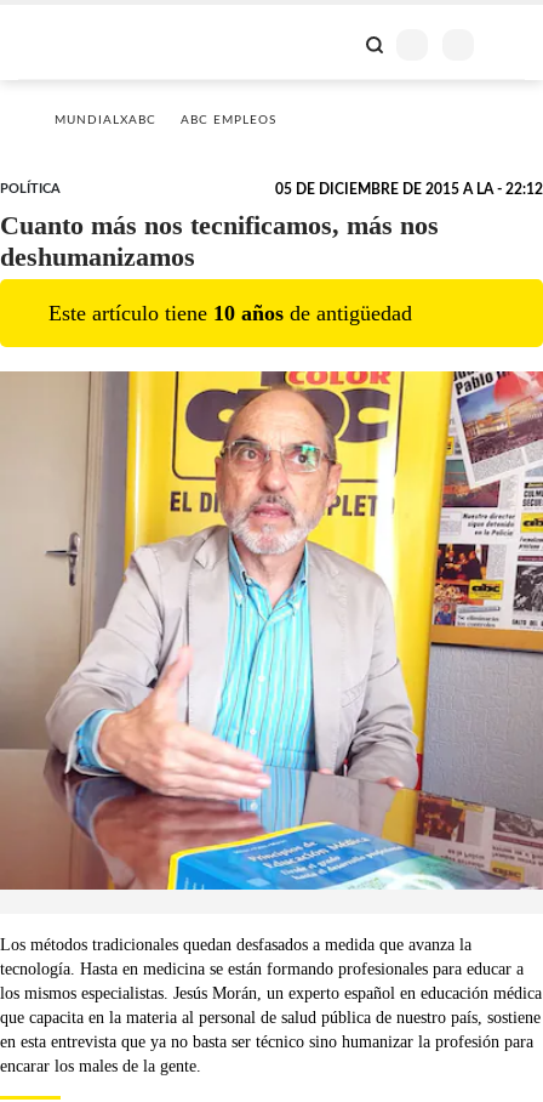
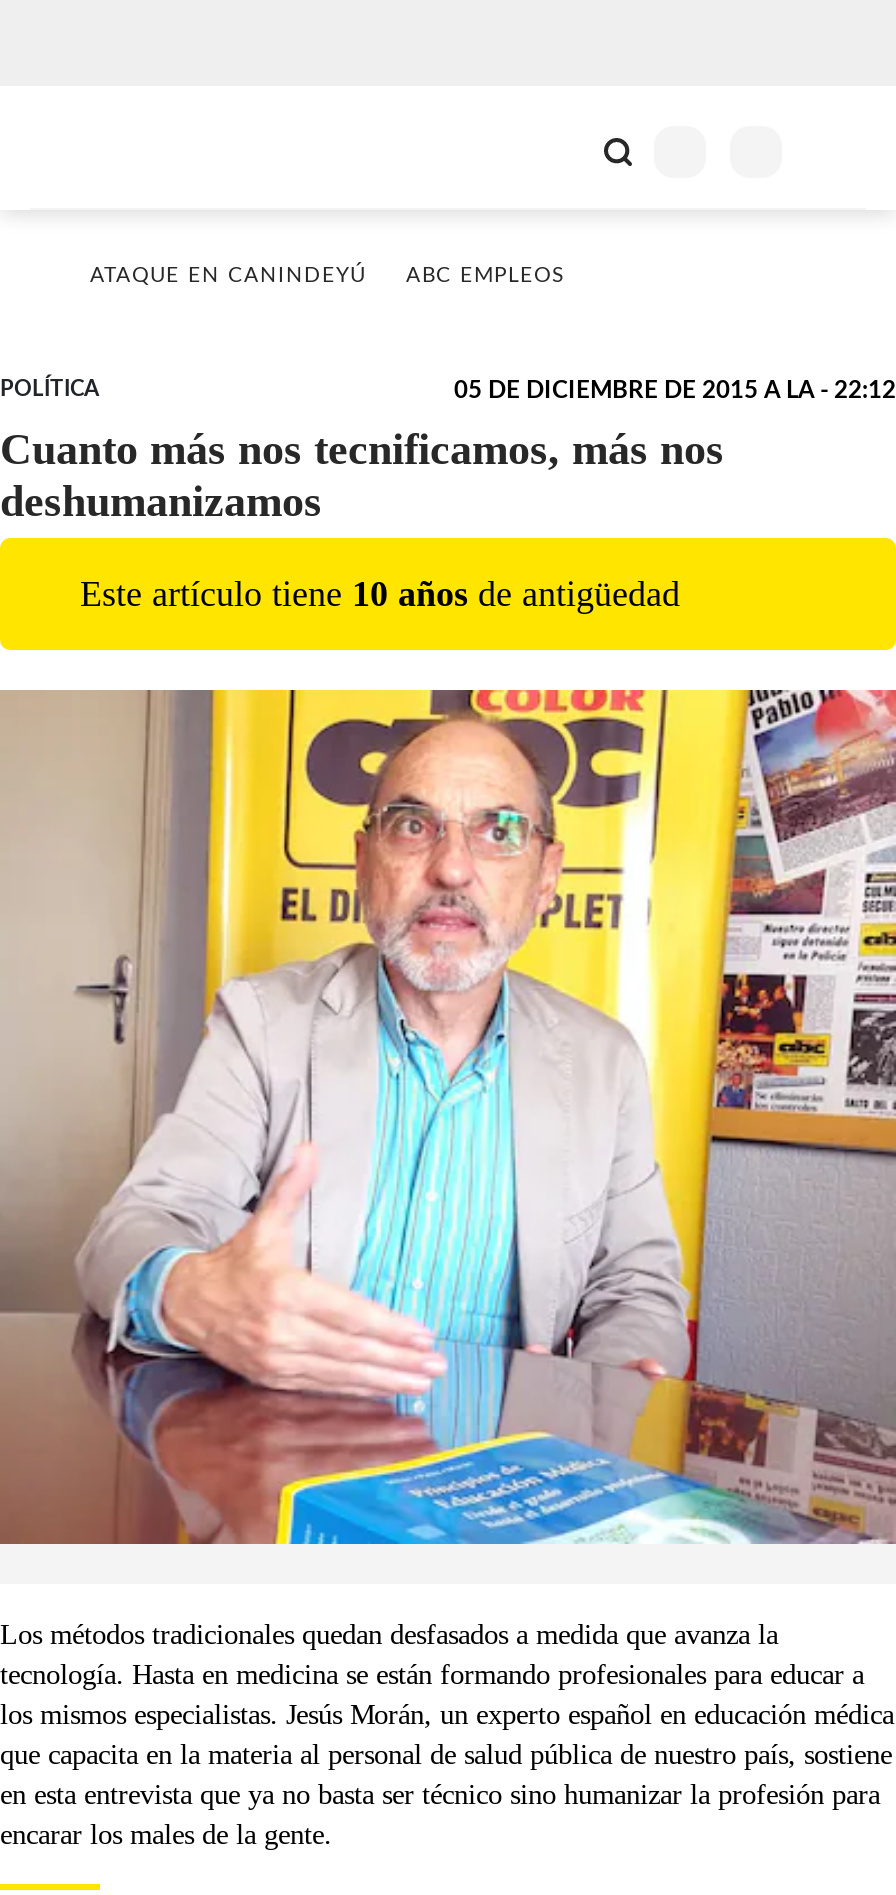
[55,114,156,126] MUNDIALXABC -> [90,266,366,286] ATAQUE EN CANINDEYÚ

